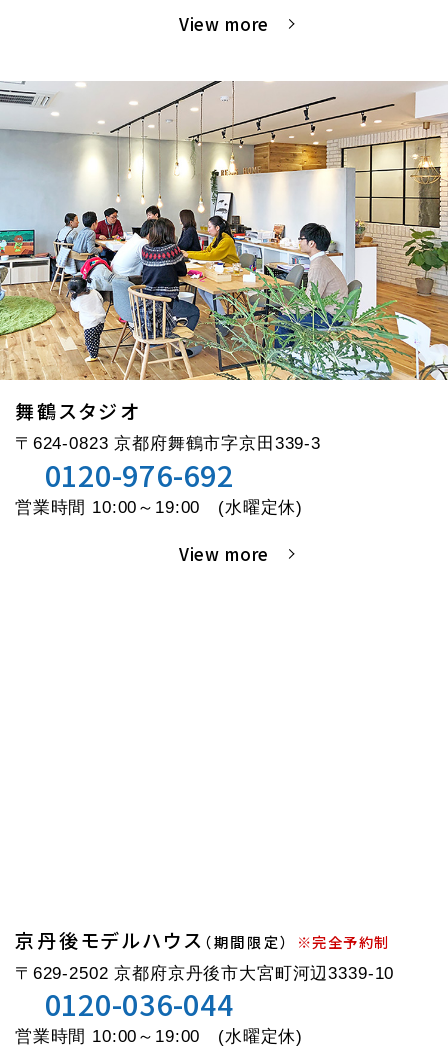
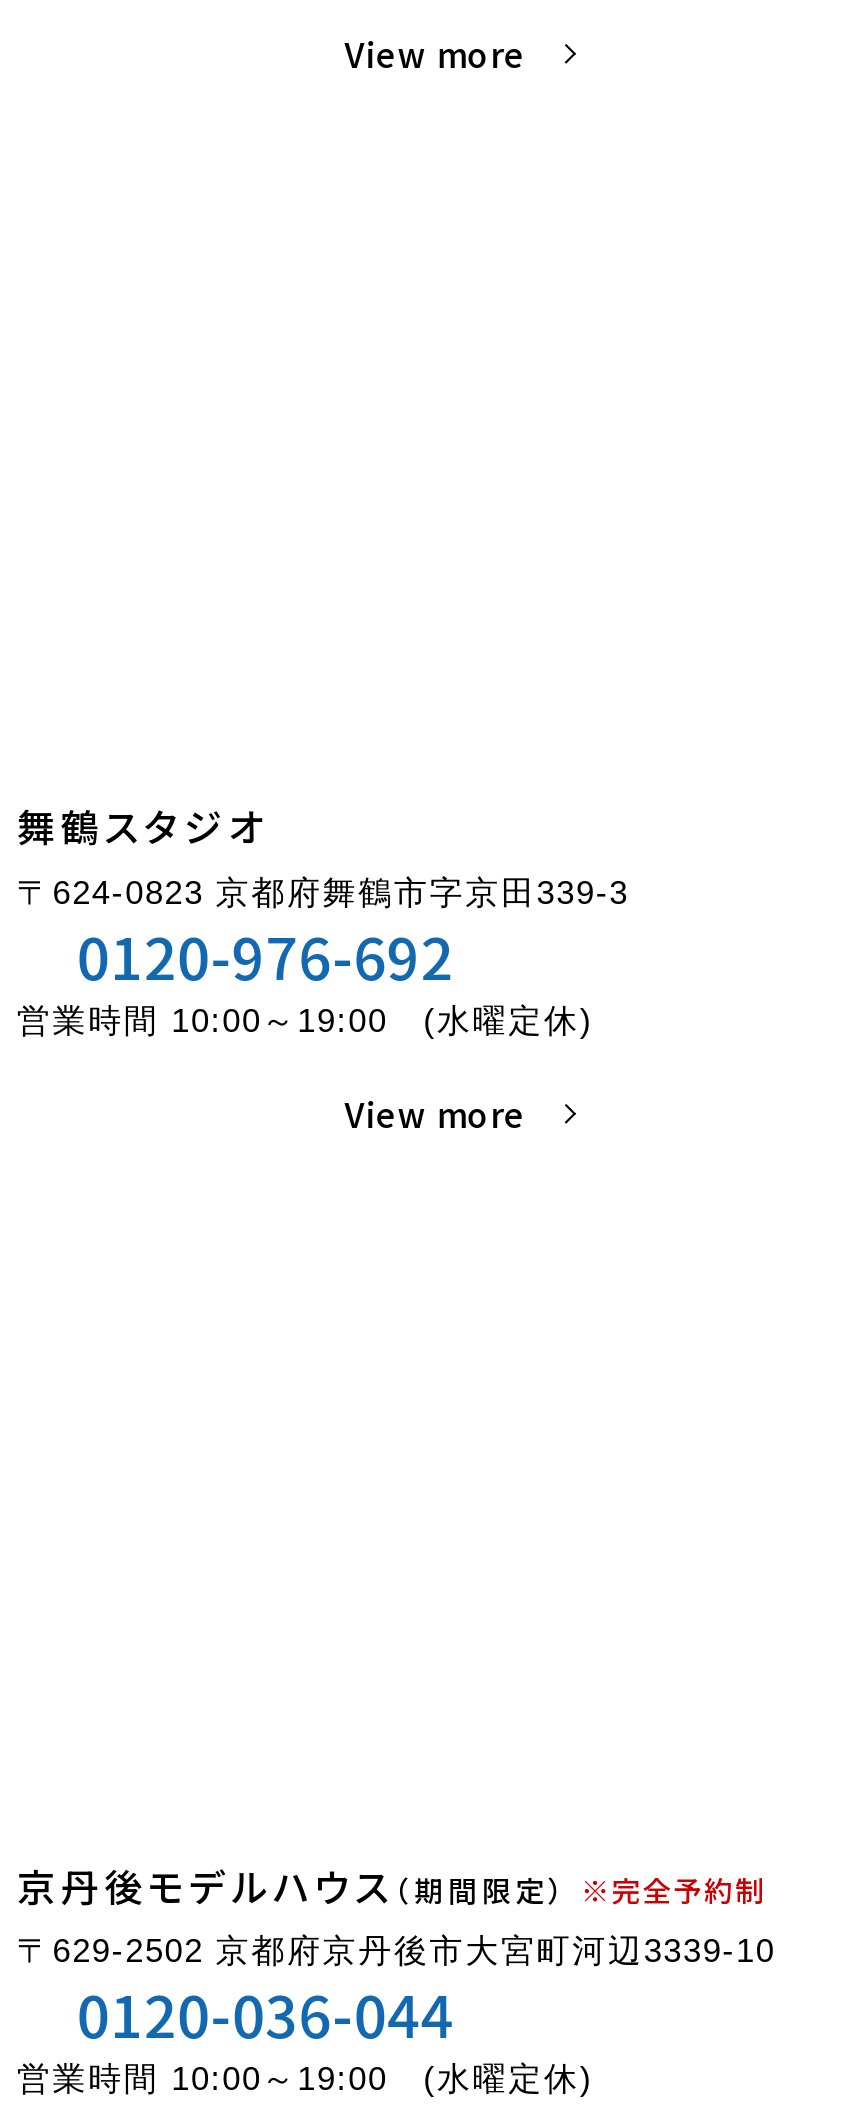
[3,80,445,381] [image] -> none

